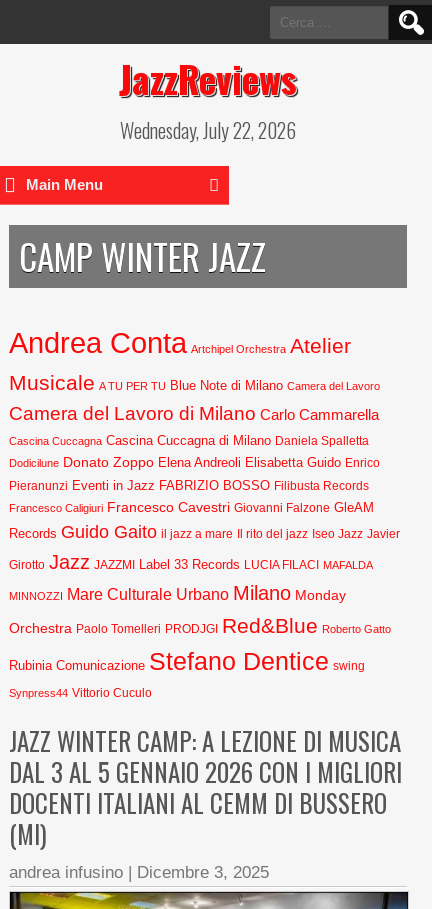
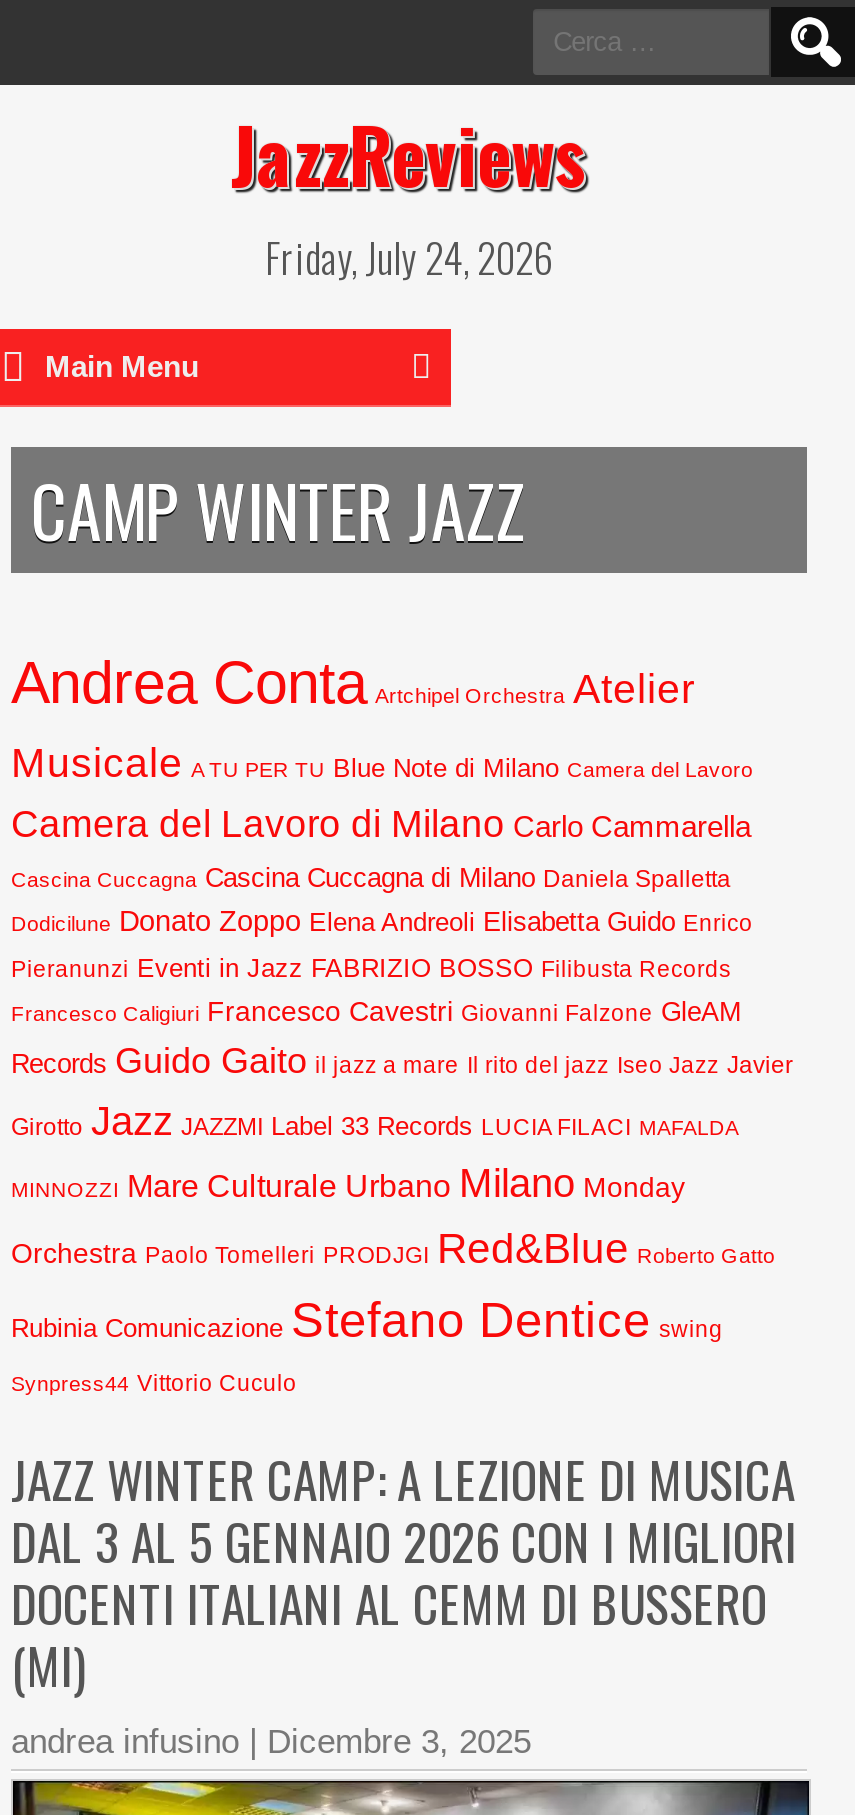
[120,115,296,145] Wednesday, July 22, 2026 -> [265,227,553,287] Friday, July 24, 2026

